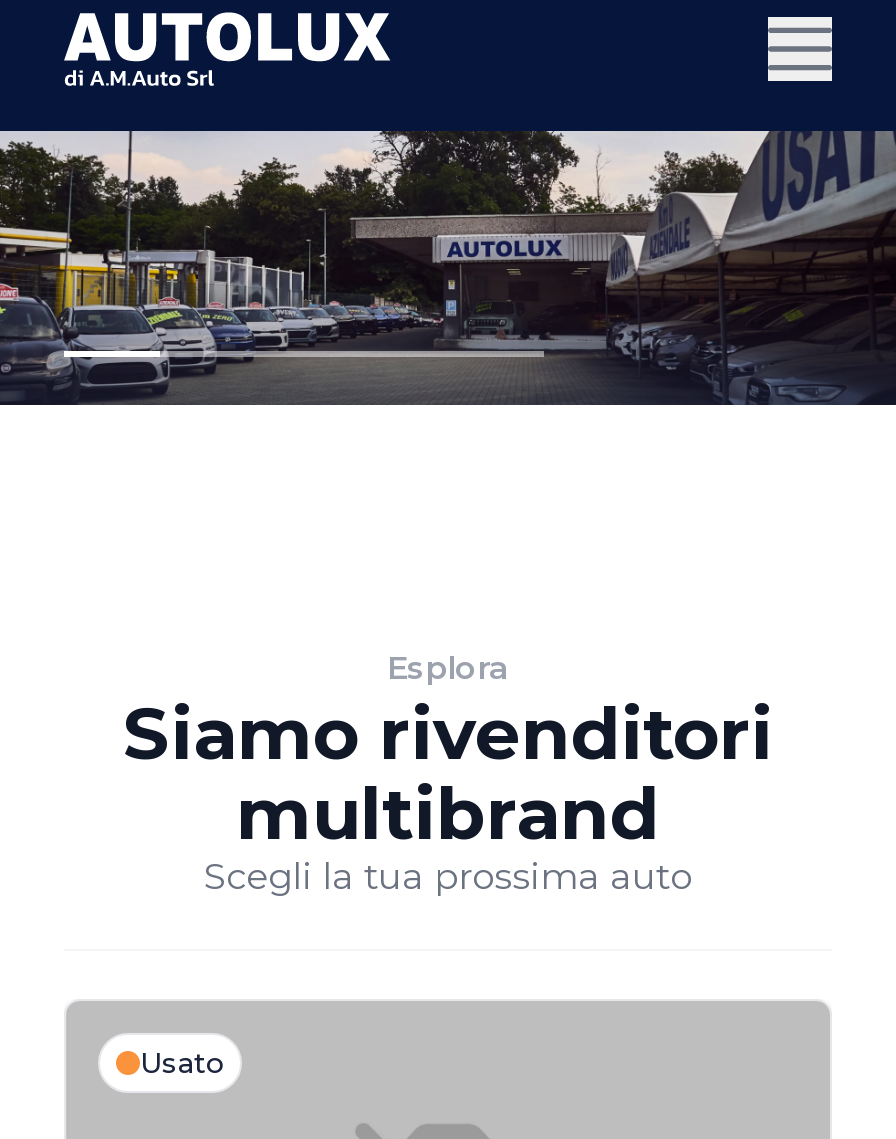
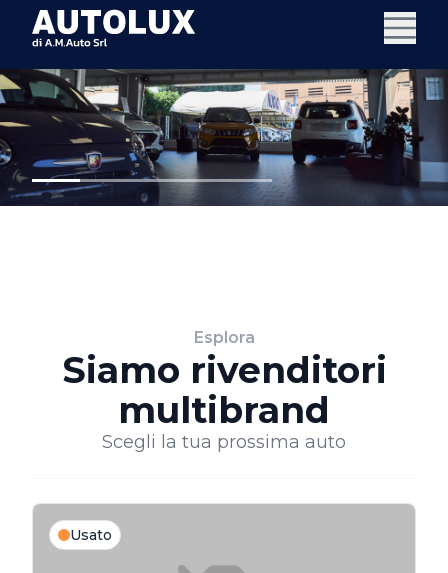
[6,129,890,405] [image] -> [3,68,445,205] [image]

